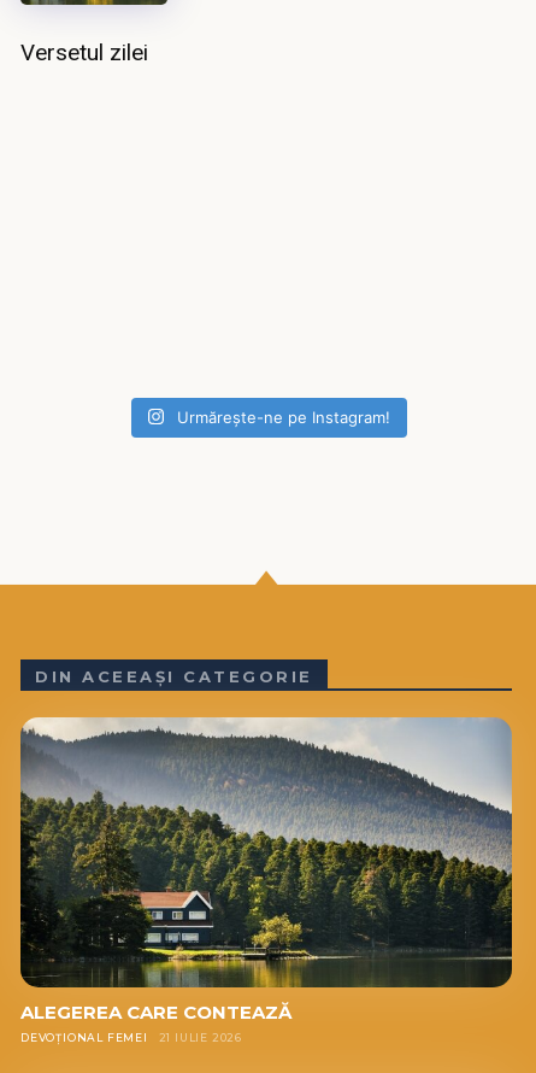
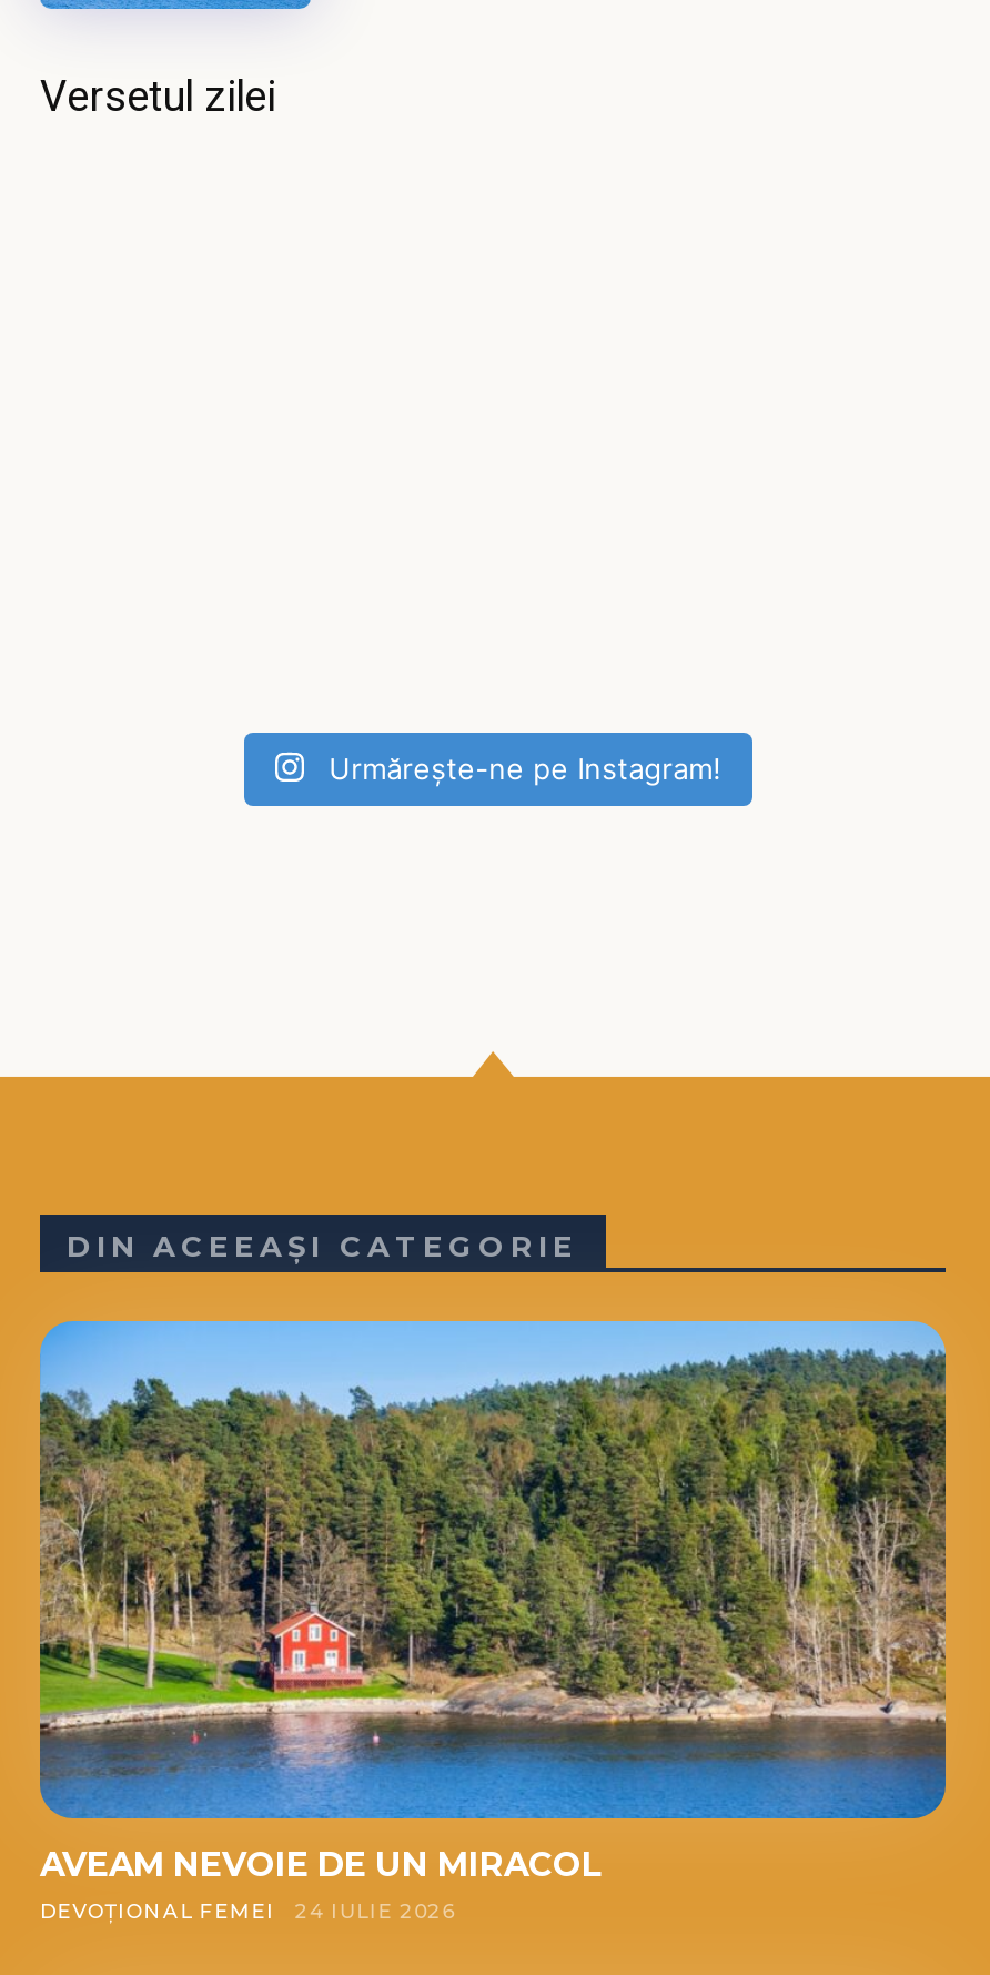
[19,716,513,1023] [image] | ALEGEREA CARE CONTEAZĂ -> [38,1319,948,1885] [image] | AVEAM NEVOIE DE UN MIRACOL
[20,1031,242,1044] DEVOȚIONAL FEMEI 21 IULIE 2026 -> [40,1898,455,1923] DEVOȚIONAL FEMEI 24 IULIE 2026

